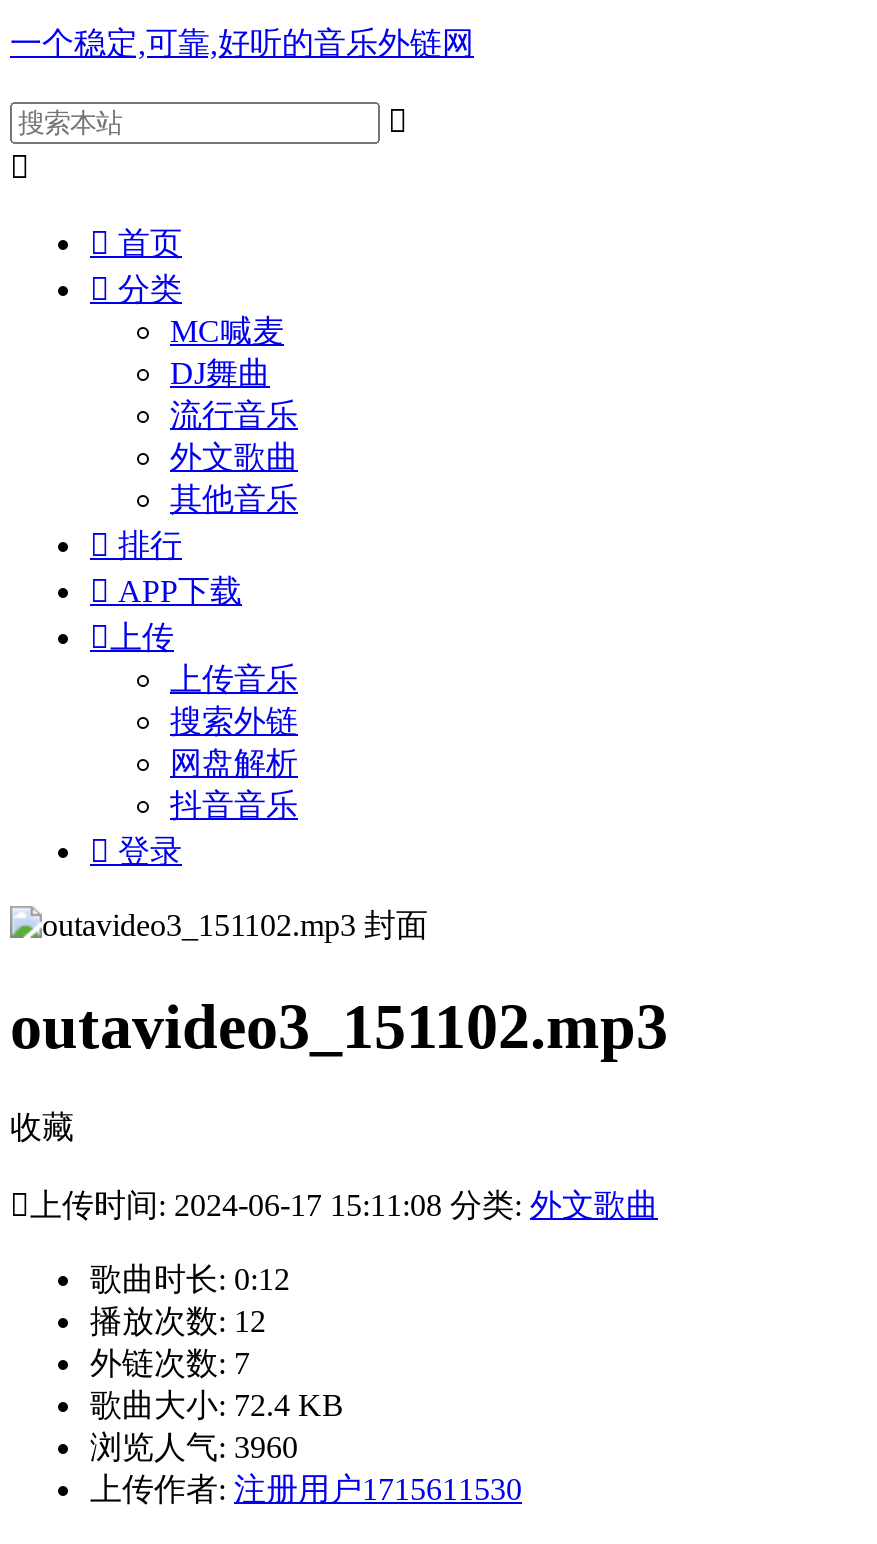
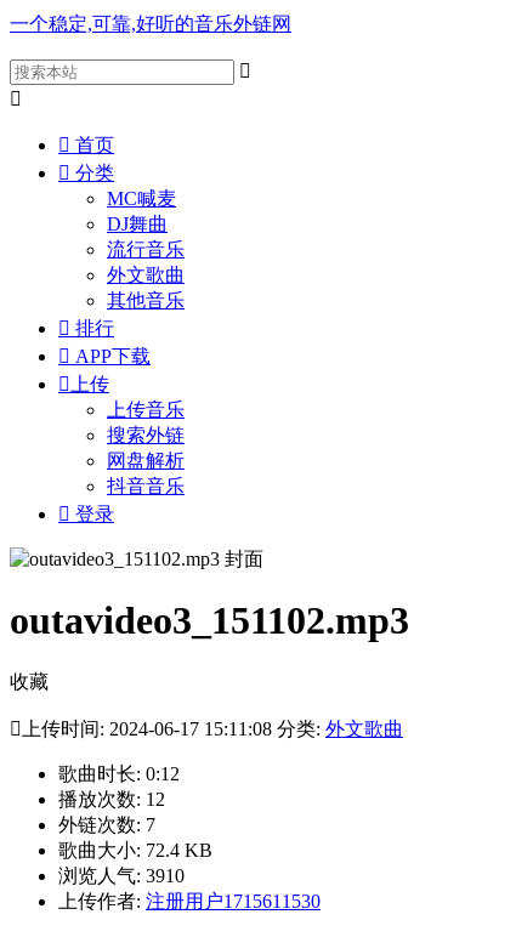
[90,1430,298,1464] 浏览人气: 3960 -> [58,865,185,886] 浏览人气: 3910

